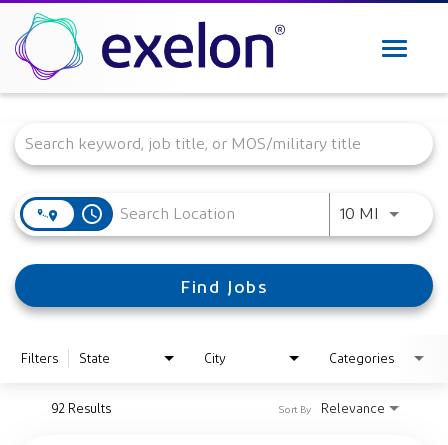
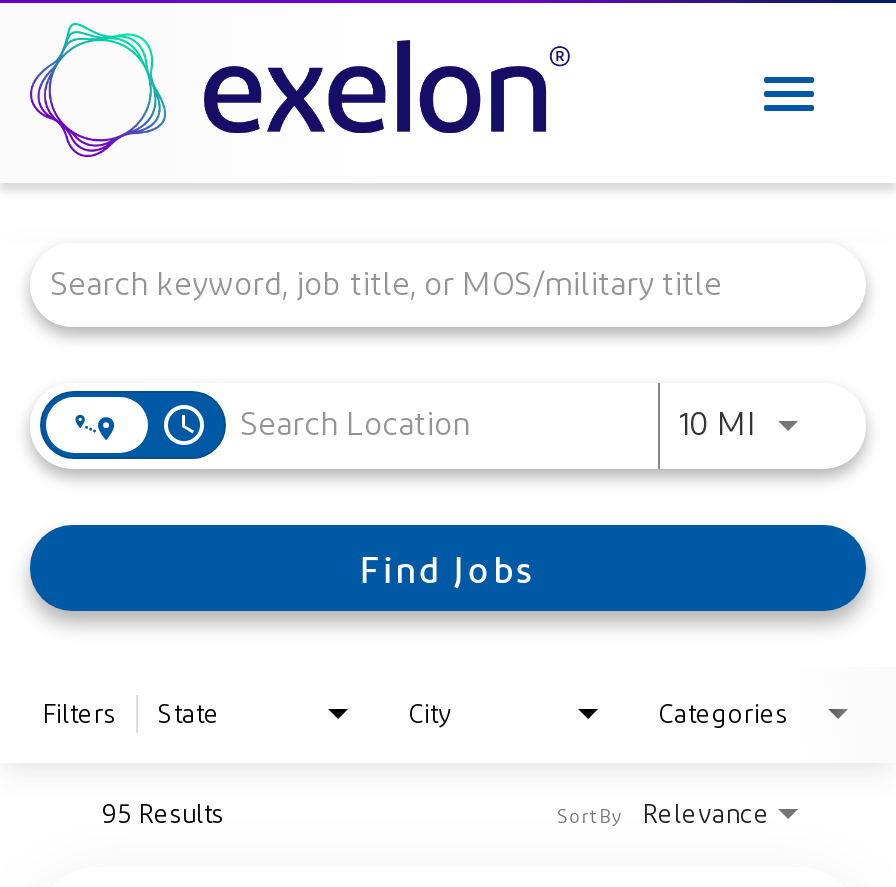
[51,401,111,416] 92 Results -> [102,799,224,829] 95 Results

